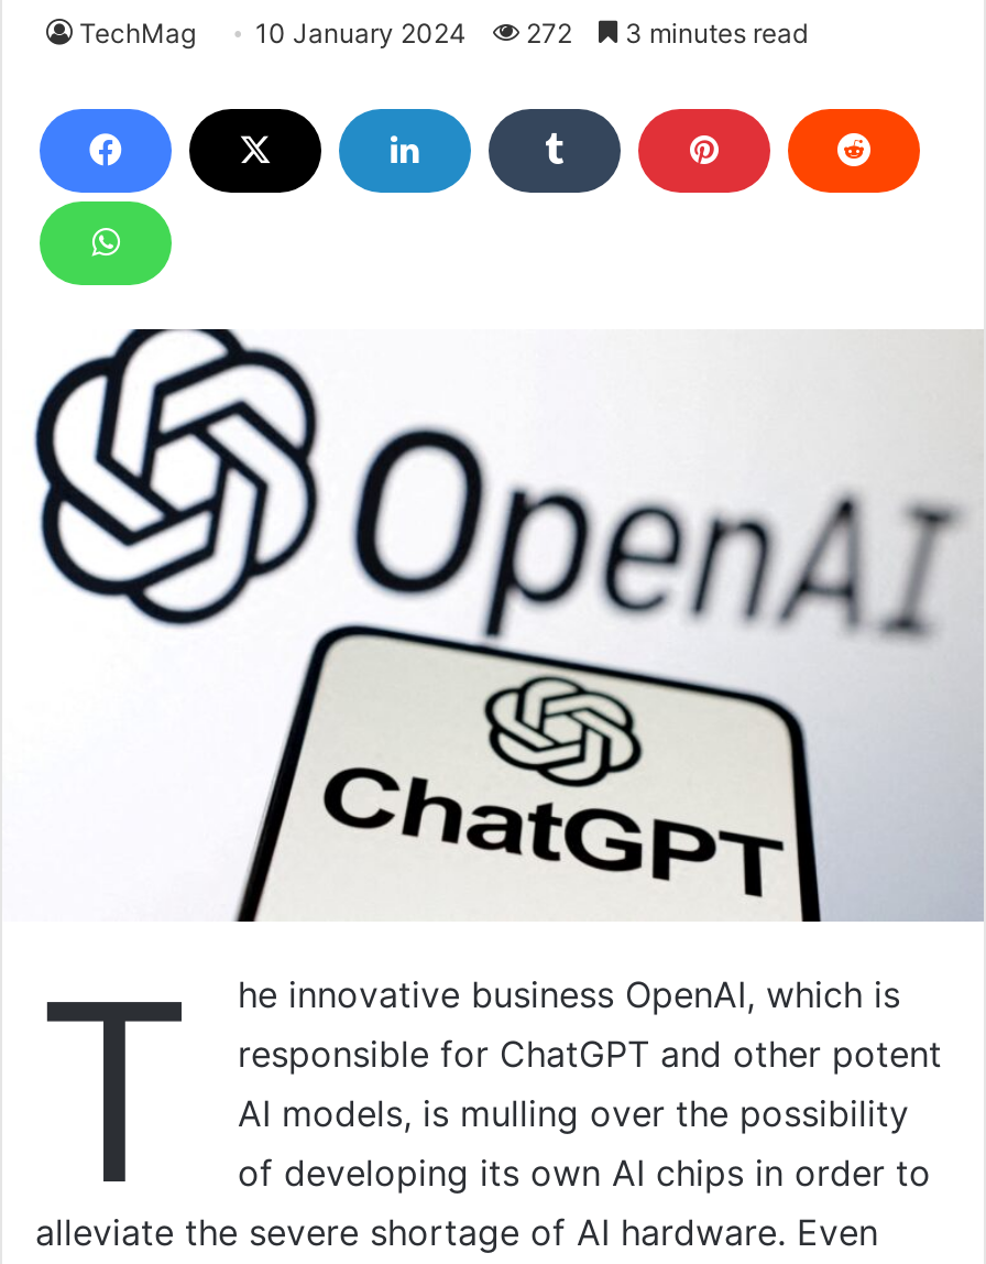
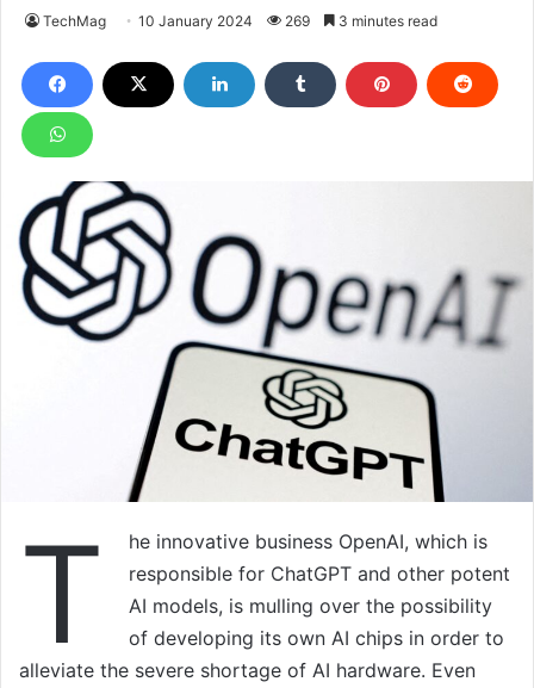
[79,17,808,50] TechMag 10 January 2024 272 3 minutes read -> [43,12,437,30] TechMag 10 January 2024 269 3 minutes read

